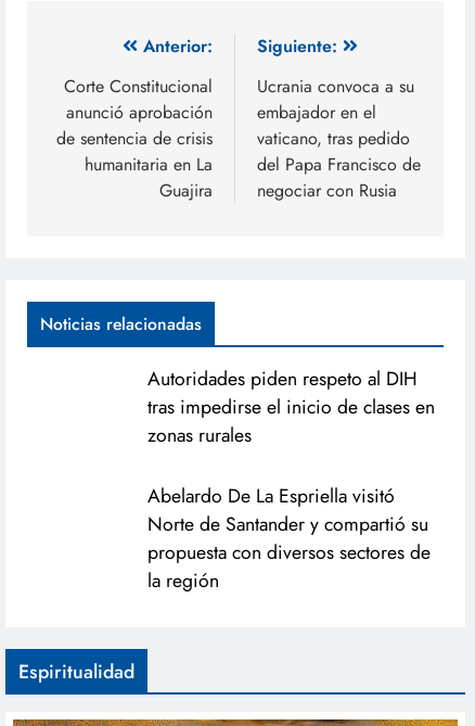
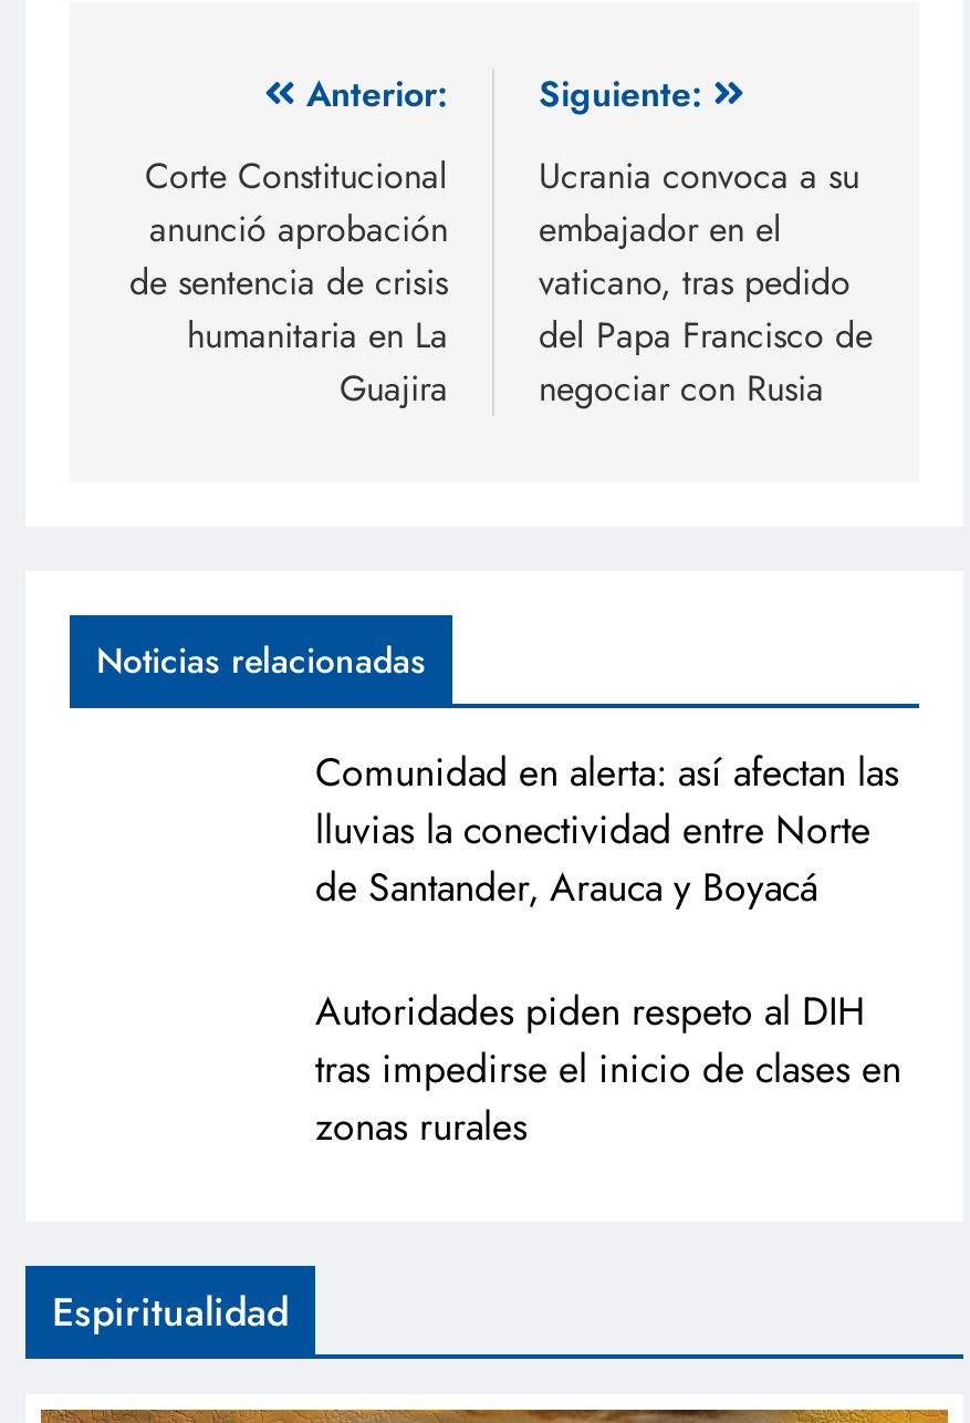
none -> [315,743,899,915] Comunidad en alerta: así afectan las | lluvias la conectividad entre Norte | de Santander, Arauca y Boyacá
moved [147,364,435,449] -> [315,982,901,1154]: Autoridades piden respeto al DIH | tras impedirse el inicio de clases en | zonas rurales
[147,481,431,594] Abelardo De La Espriella visitó | Norte de Santander y compartió su | propuesta con diversos sectores de | la región -> none

